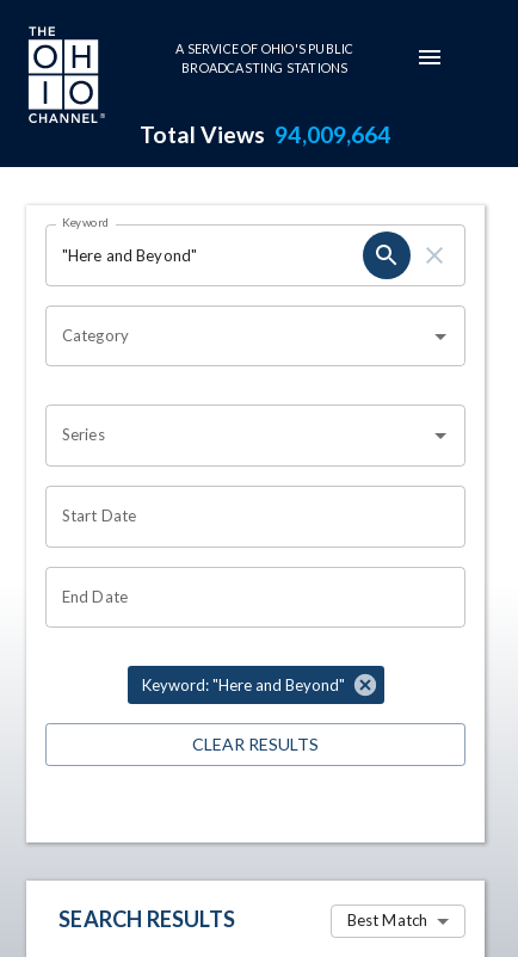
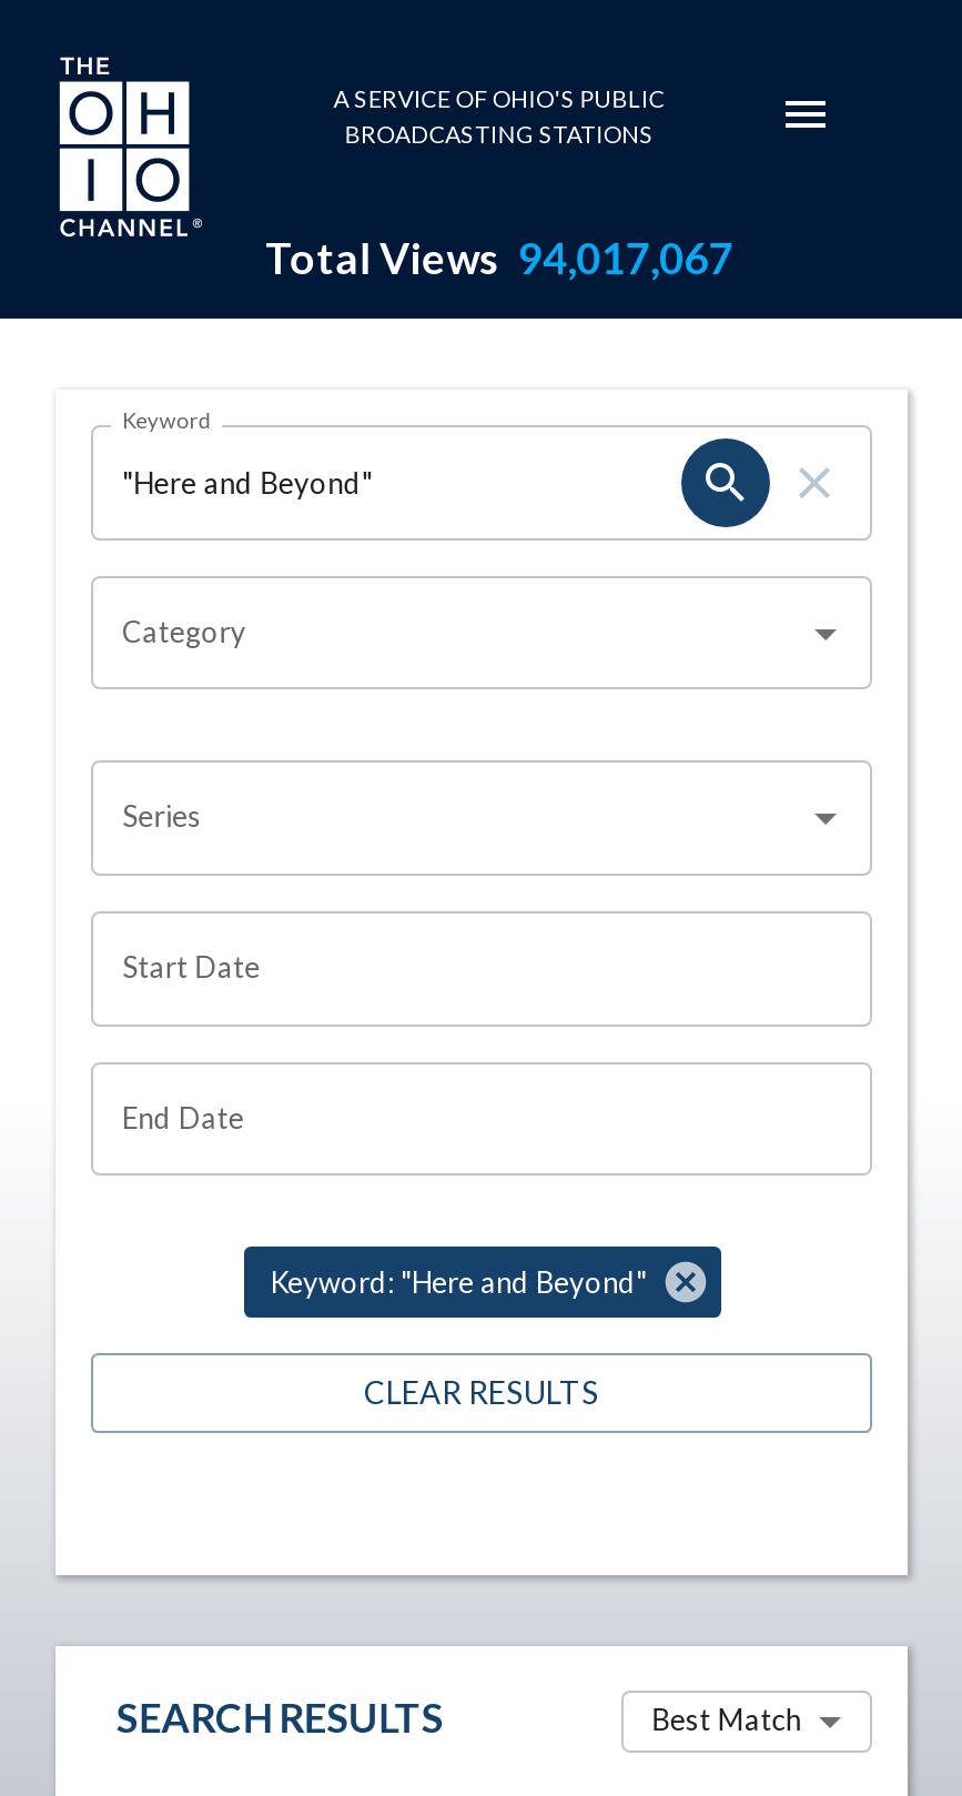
[139,121,391,148] Total Views 94,009,664 -> [265,232,733,283] Total Views 94,017,067

